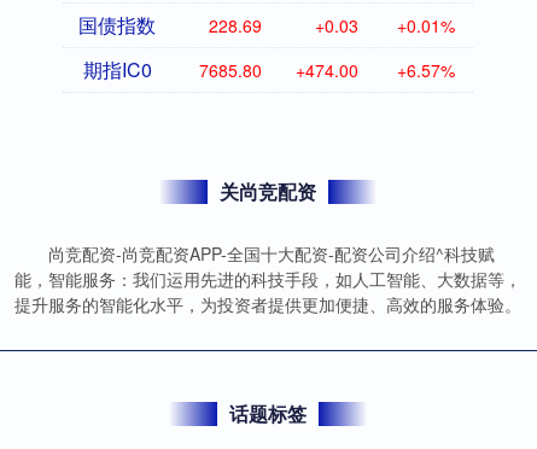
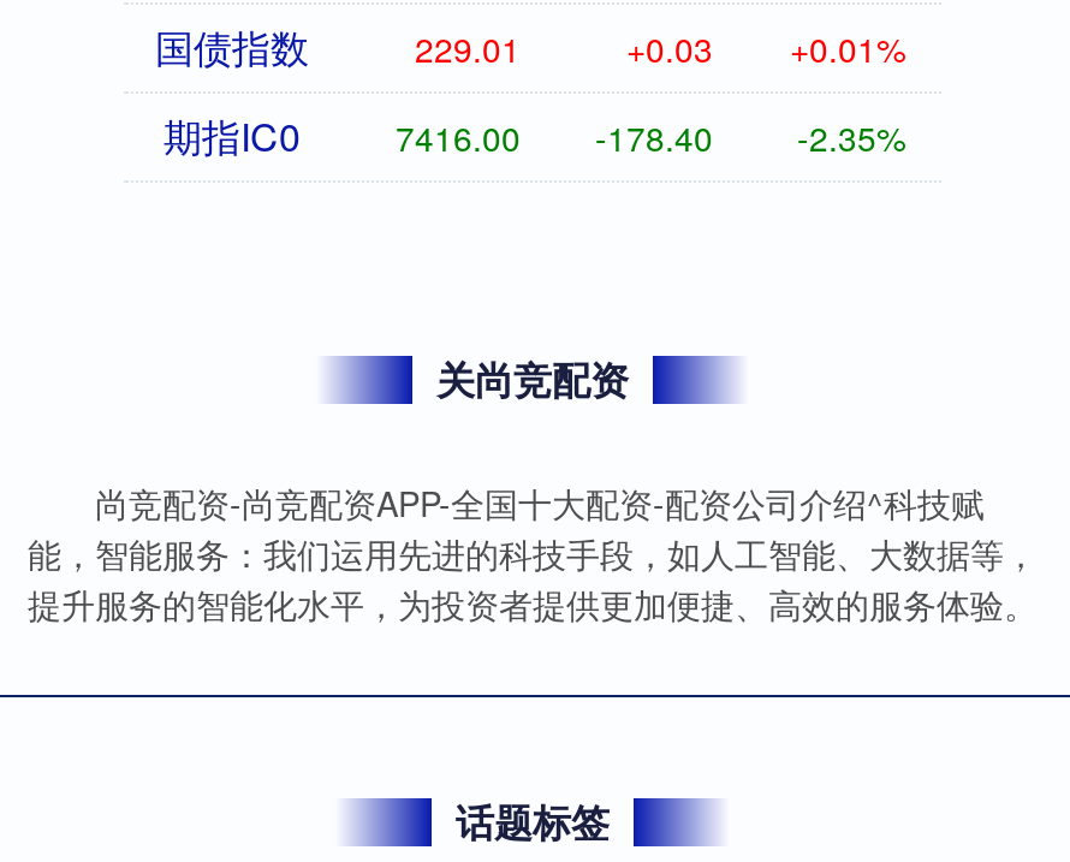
[209,14,262,38] 228.69 -> [415,25,521,73] 229.01
[199,58,262,83] 7685.80 -> [396,114,521,162] 7416.00
[296,58,358,83] +474.00 -> [595,114,713,162] -178.40
[397,58,455,83] +6.57% -> [797,114,905,162] -2.35%

